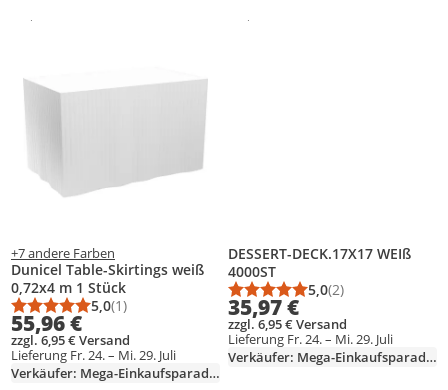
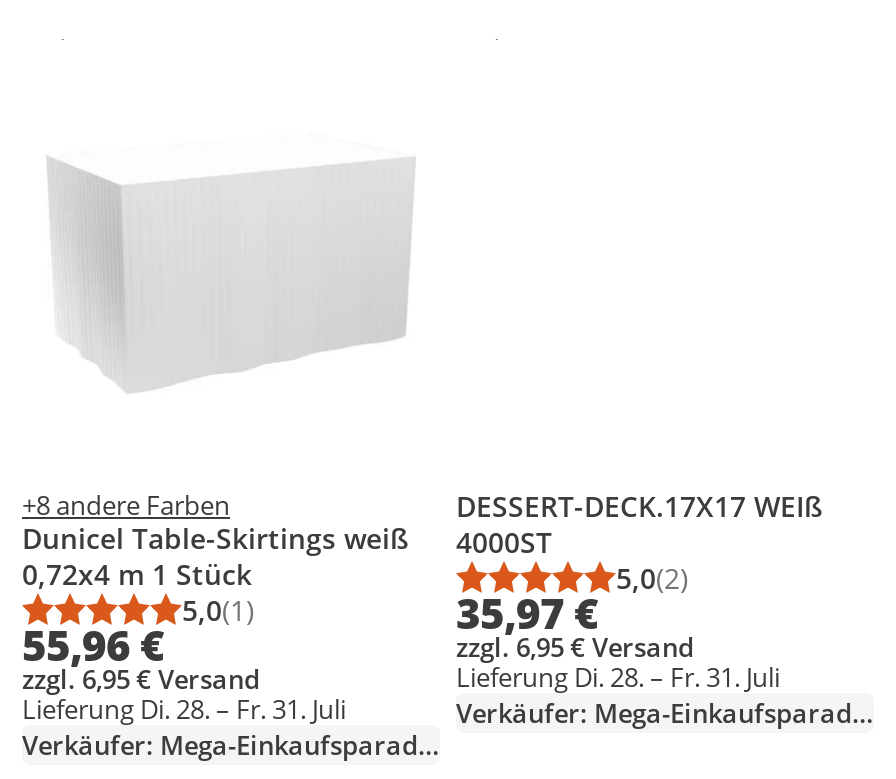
[11,244,115,262] +7 andere Farben -> [22,487,230,523] +8 andere Farben
[228,330,393,348] Lieferung Fr. 24. – Mi. 29. Juli -> [456,659,780,695] Lieferung Di. 28. – Fr. 31. Juli
[11,346,176,364] Lieferung Fr. 24. – Mi. 29. Juli -> [22,691,346,727] Lieferung Di. 28. – Fr. 31. Juli

